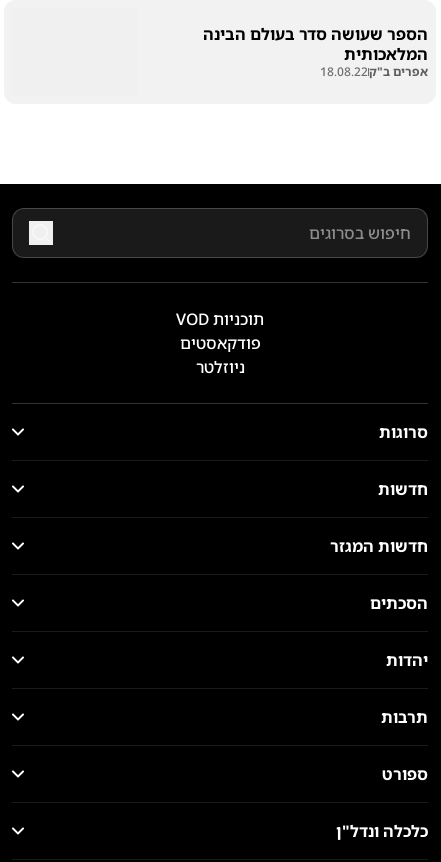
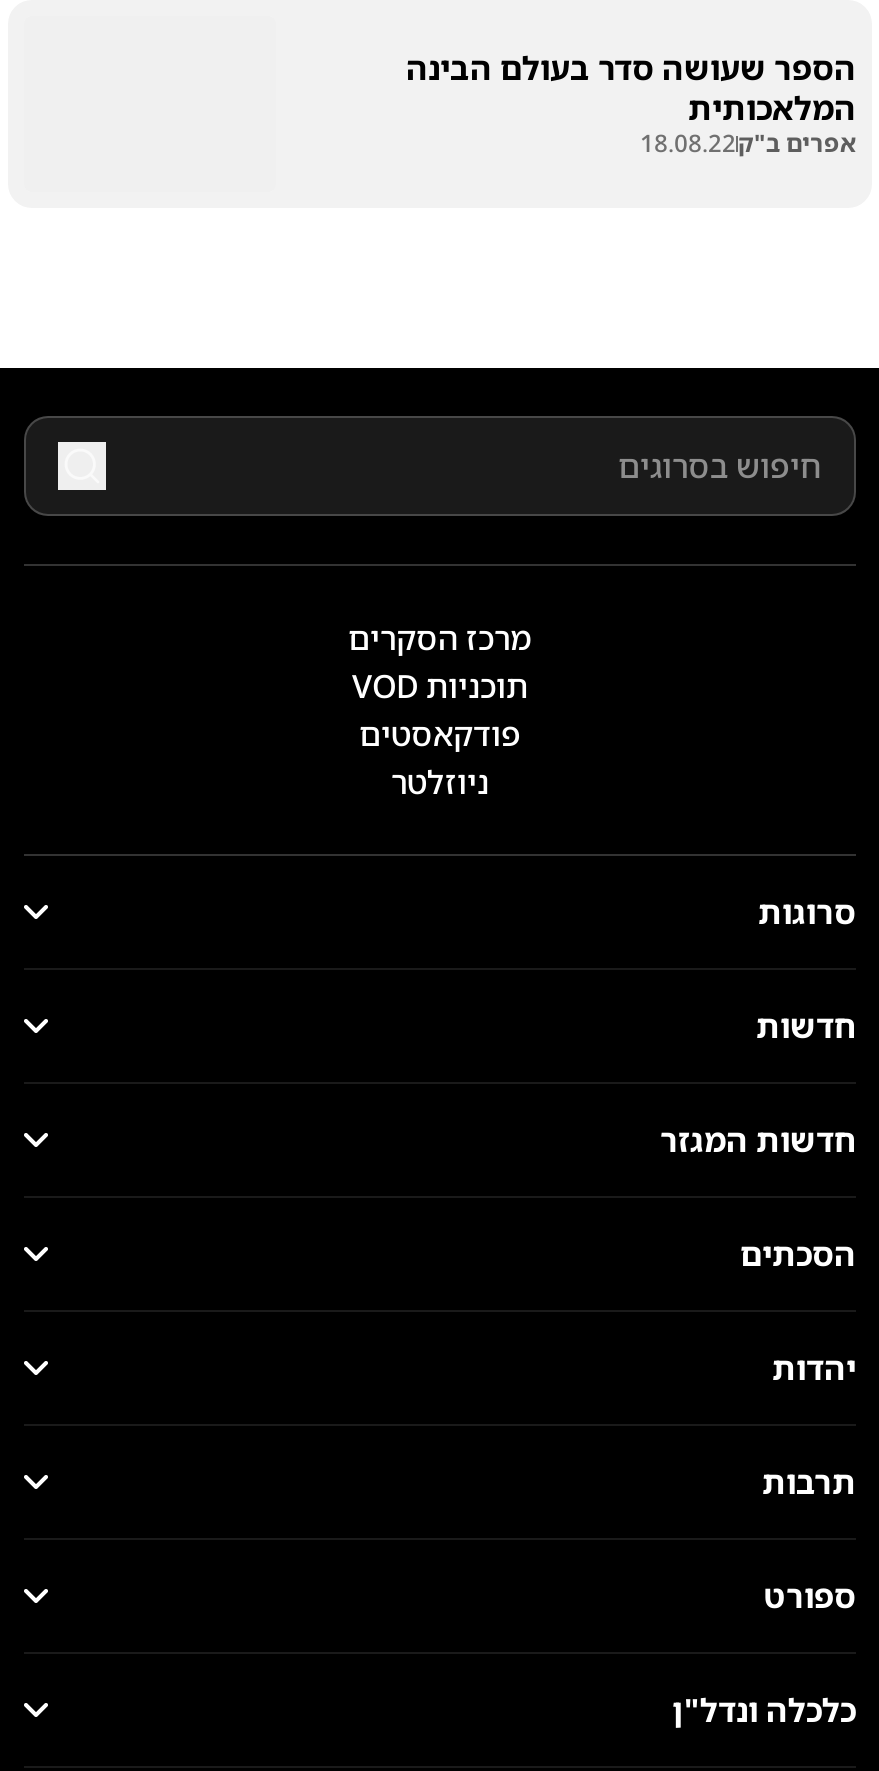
none -> [348,616,532,660] מרכז הסקרים

